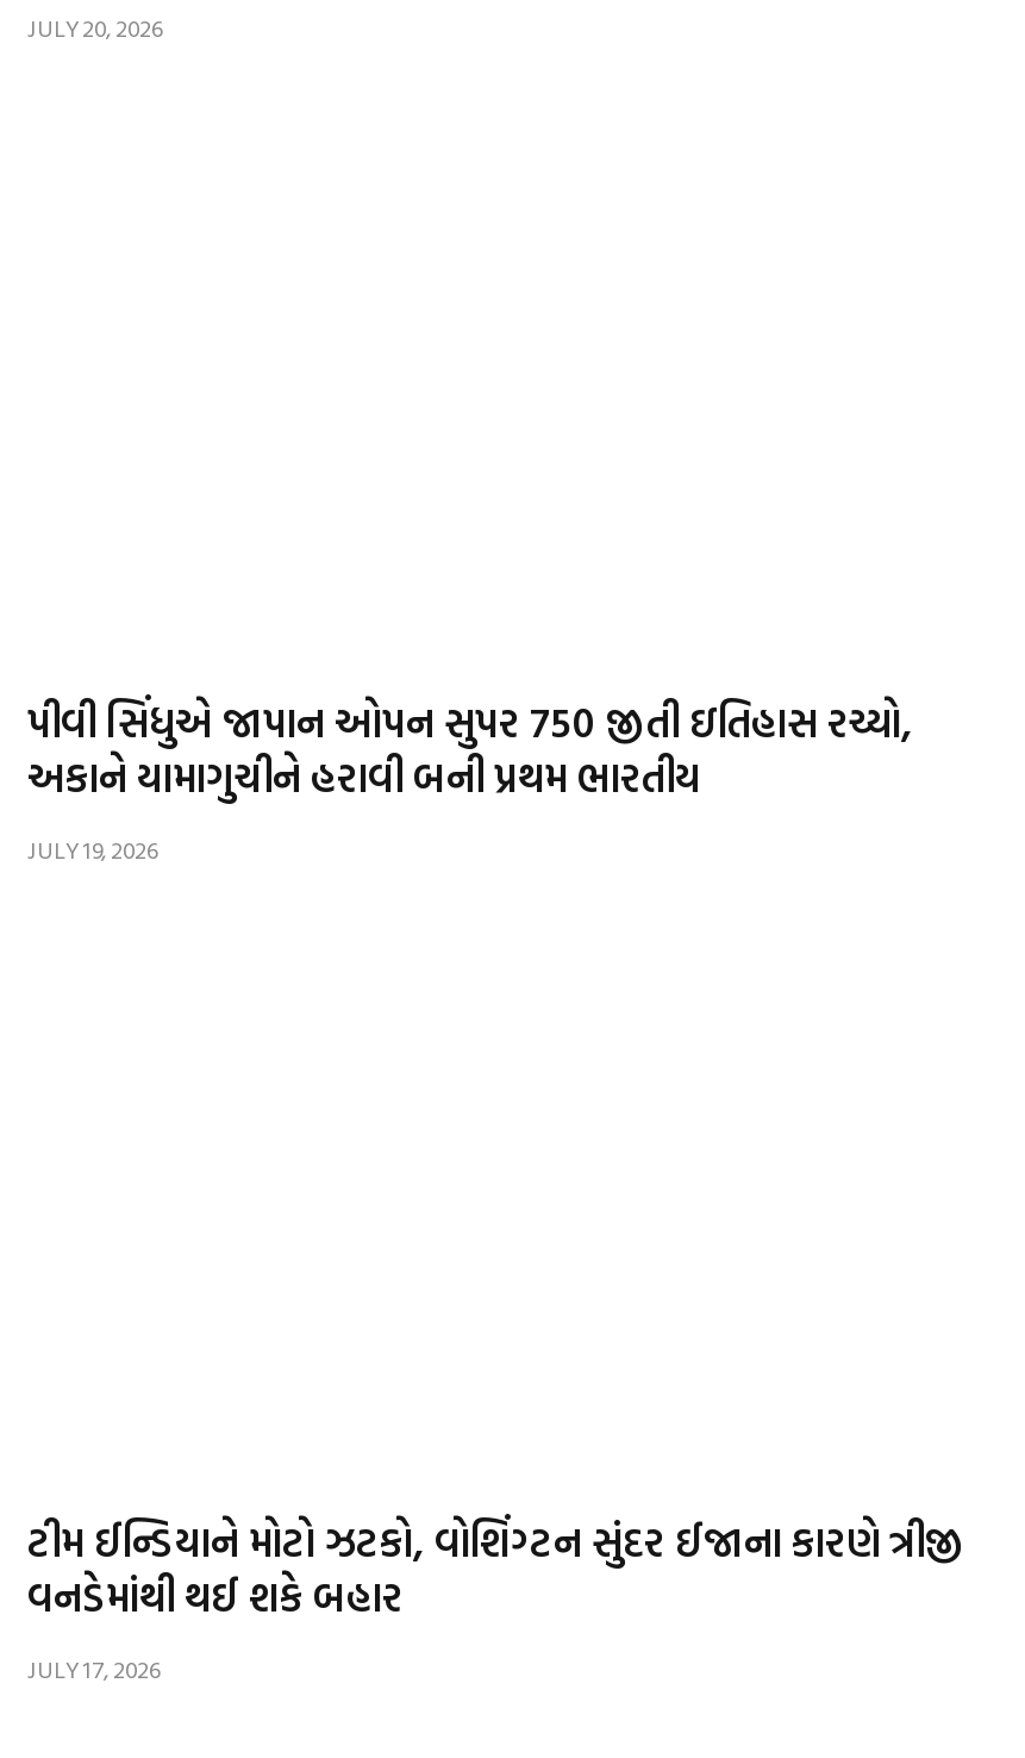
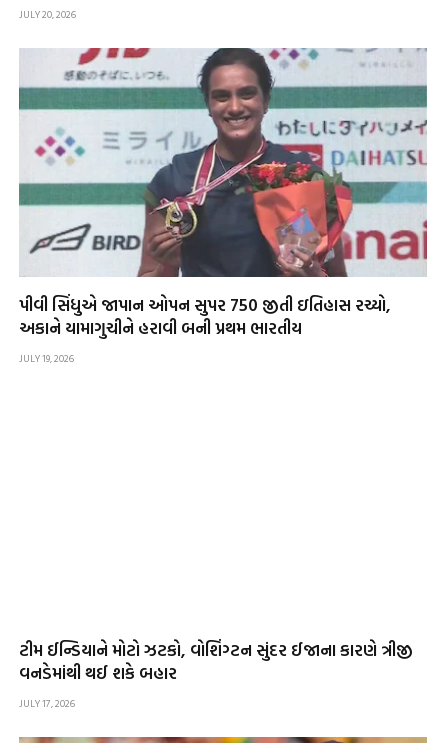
none -> [18,47,428,278] [image]

